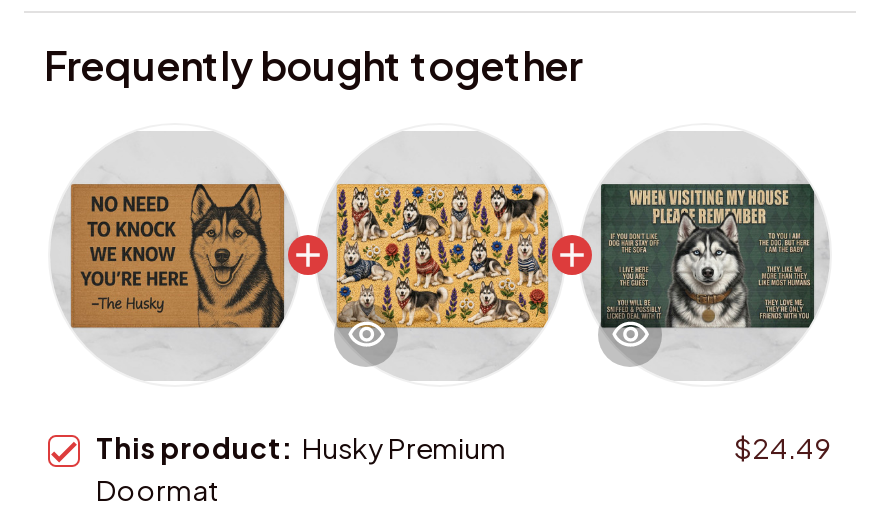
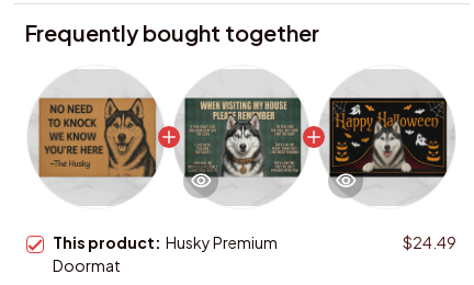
[334,183,550,329] [image] -> [183,96,302,178] [image]
[600,183,814,329] [image] -> [329,98,445,178] [image]

